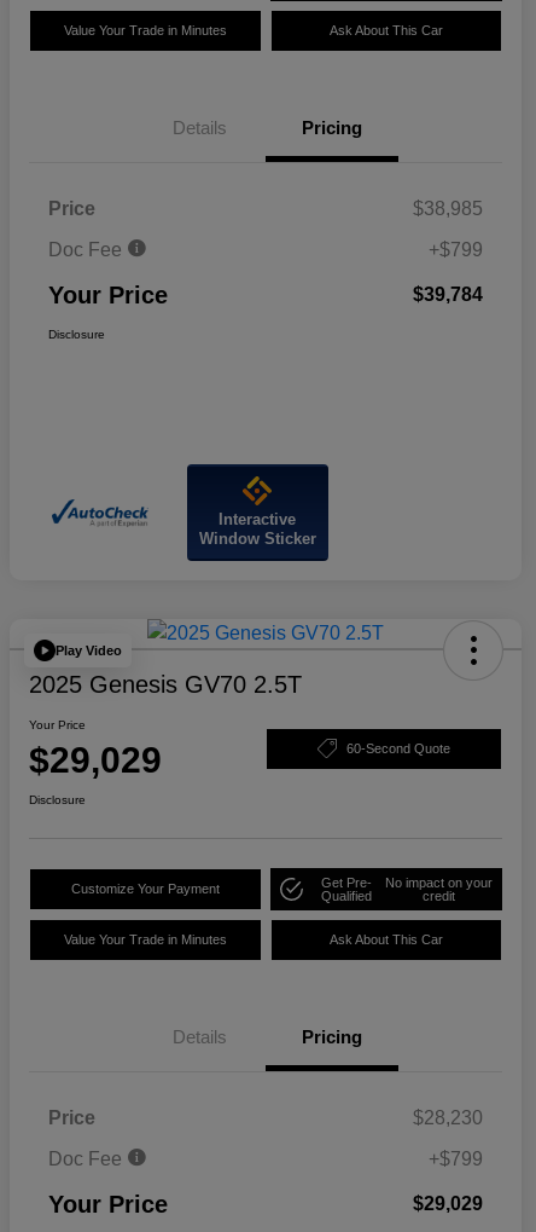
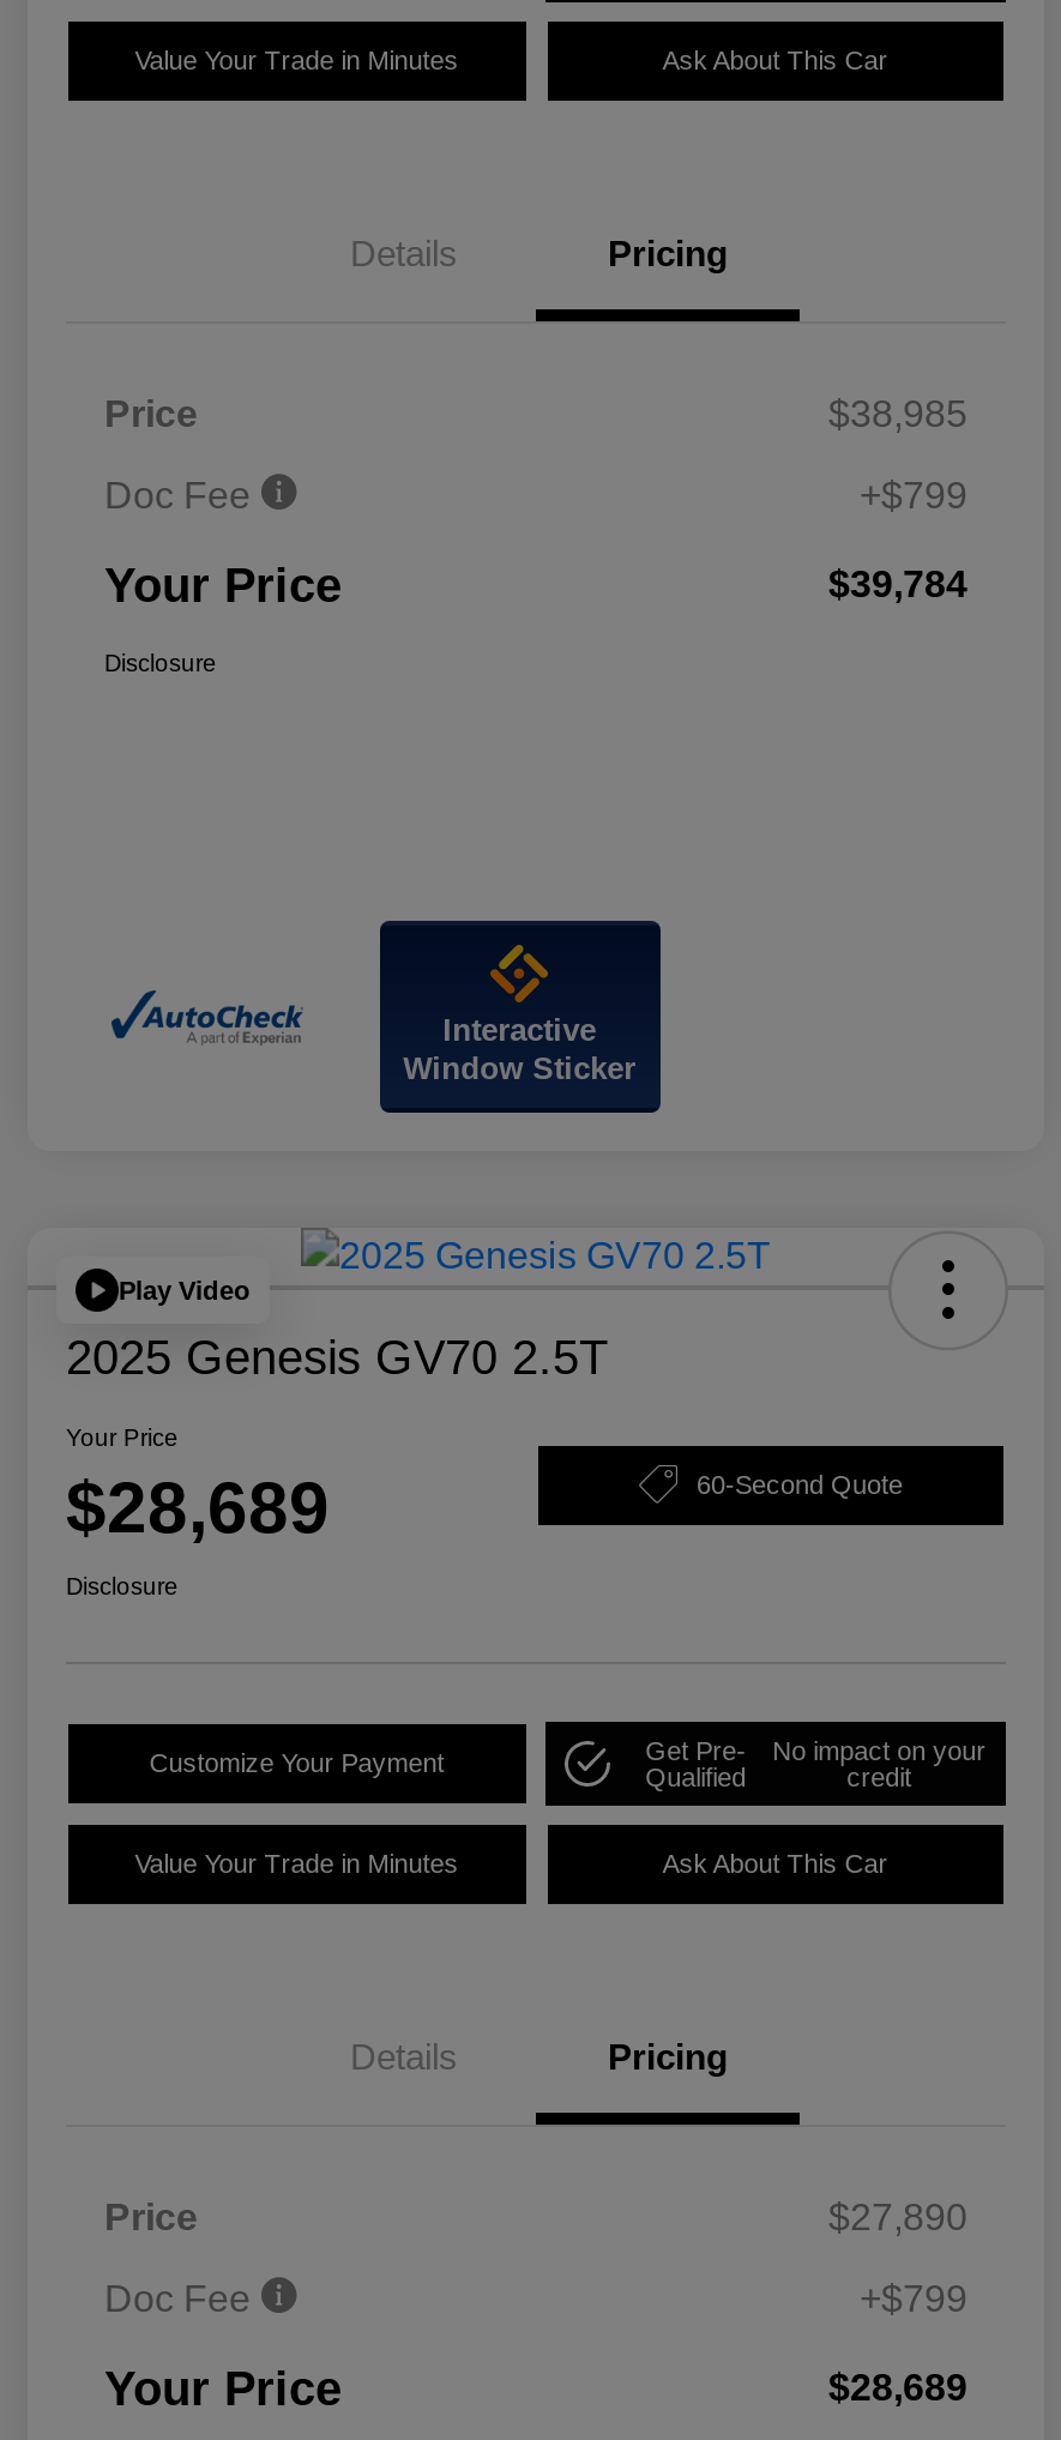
[29,740,162,780] $29,029 -> [66,1468,330,1547] $28,689
[413,1108,483,1128] $28,230 -> [828,2197,967,2238] $27,890
[413,1194,483,1214] $29,029 -> [828,2367,967,2408] $28,689

